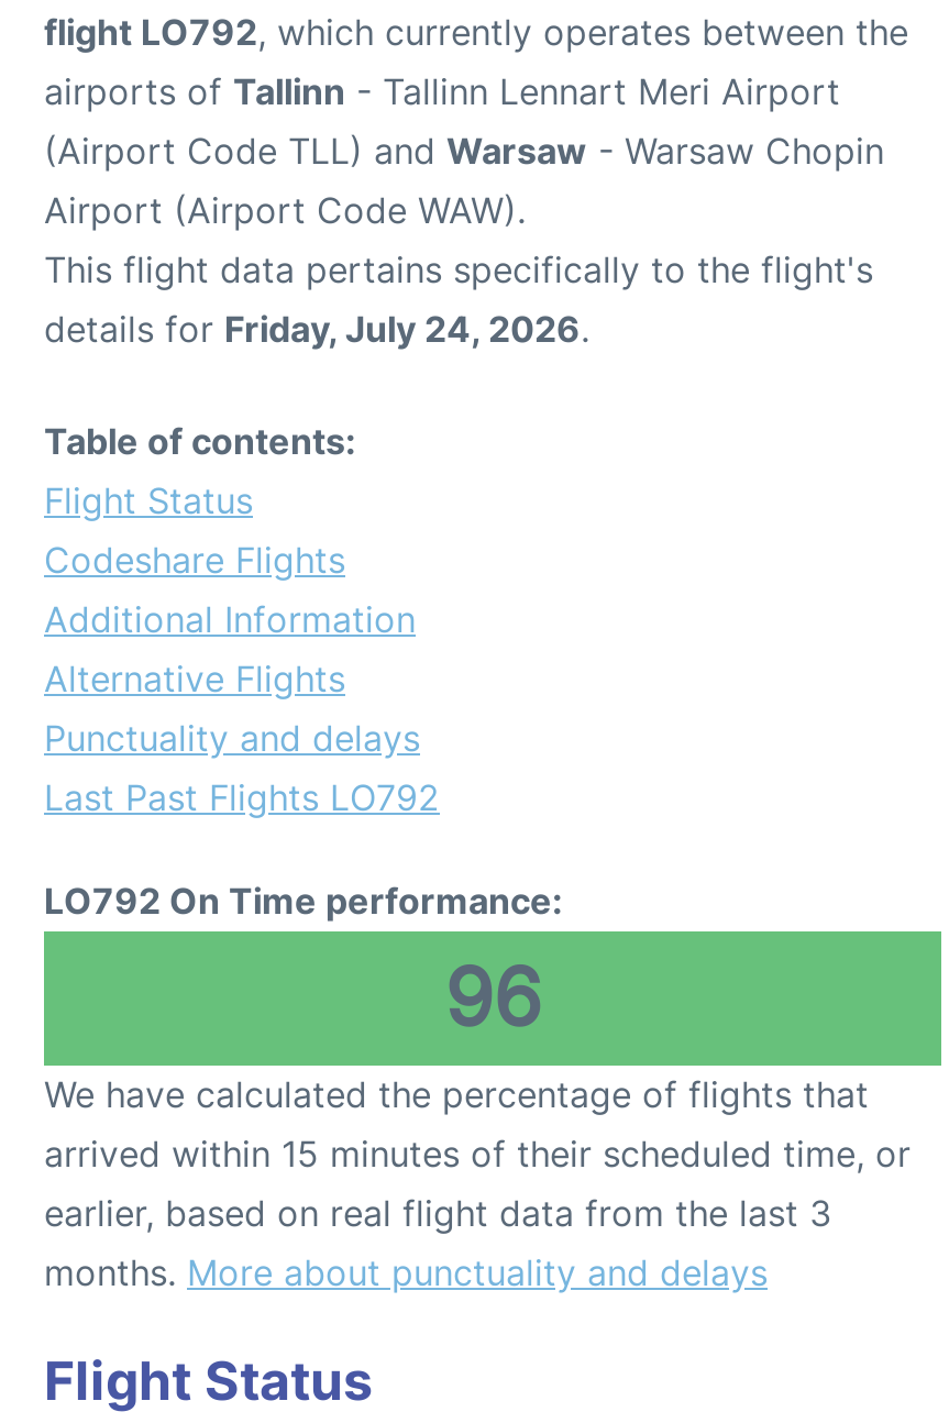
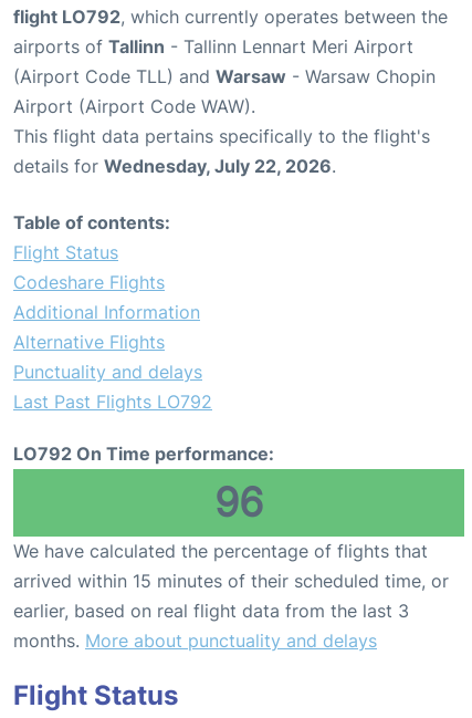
[44,307,589,351] details for Friday, July 24, 2026. -> [13,155,336,177] details for Wednesday, July 22, 2026.

